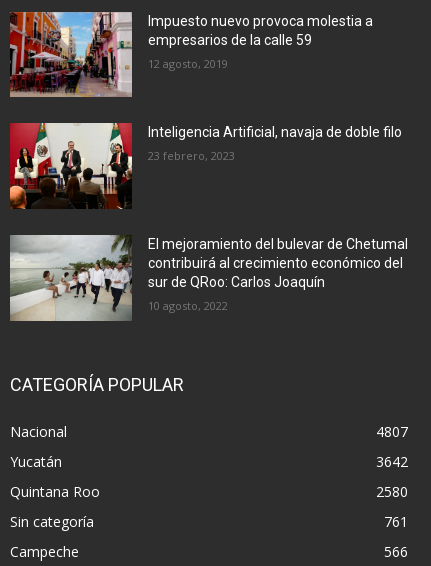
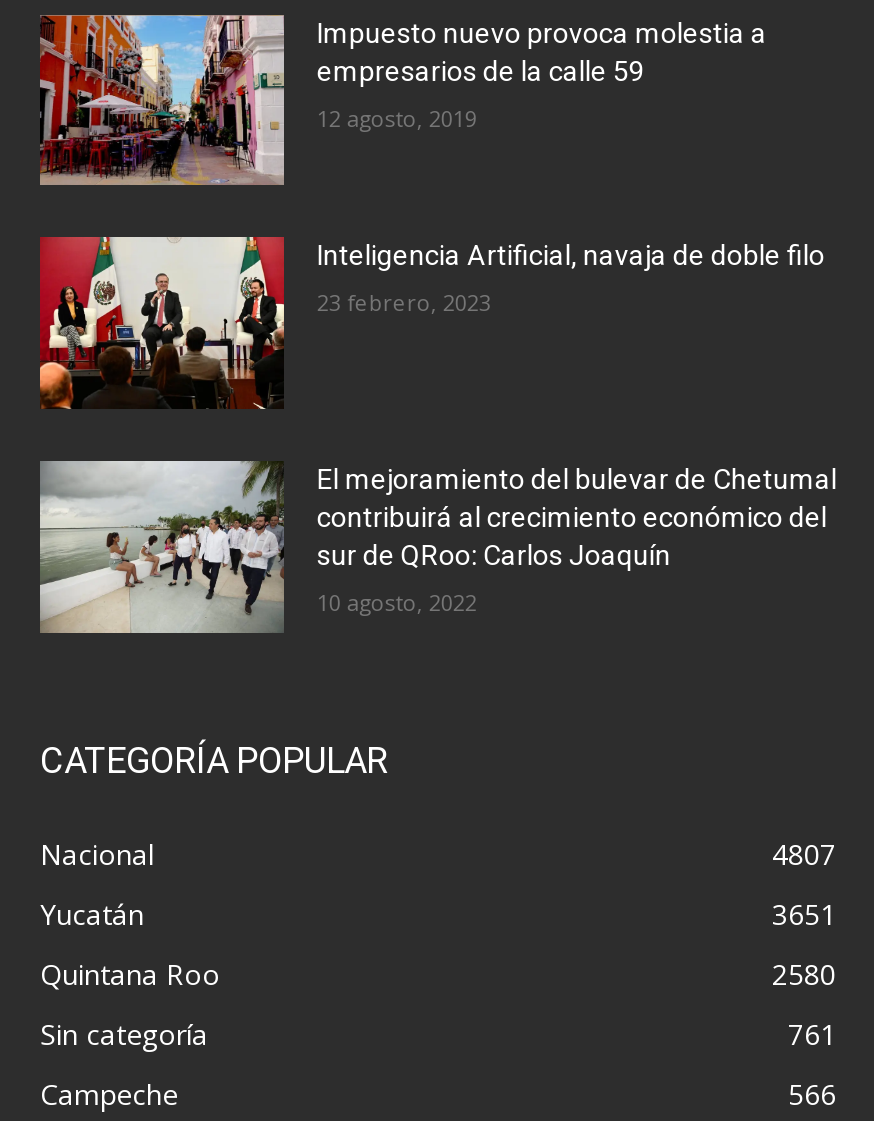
[376,451,408,470] 3642 -> [772,894,836,932] 3651

